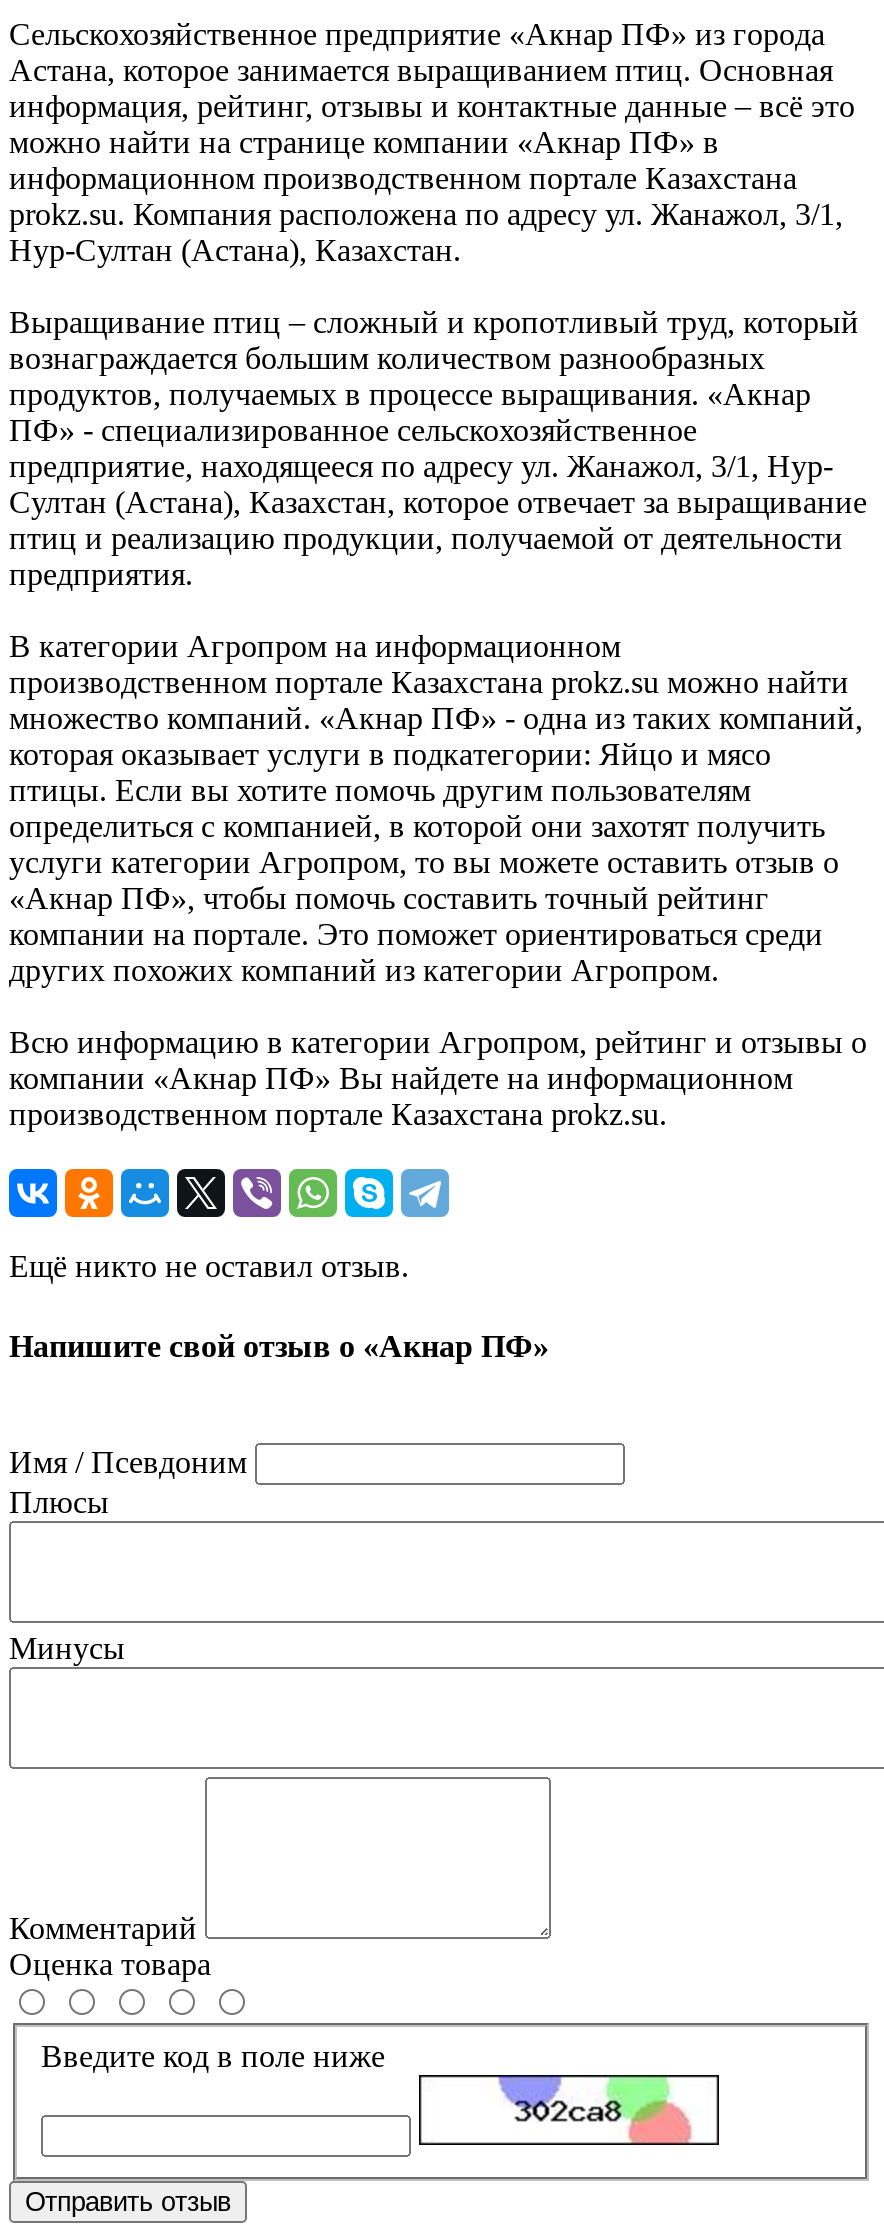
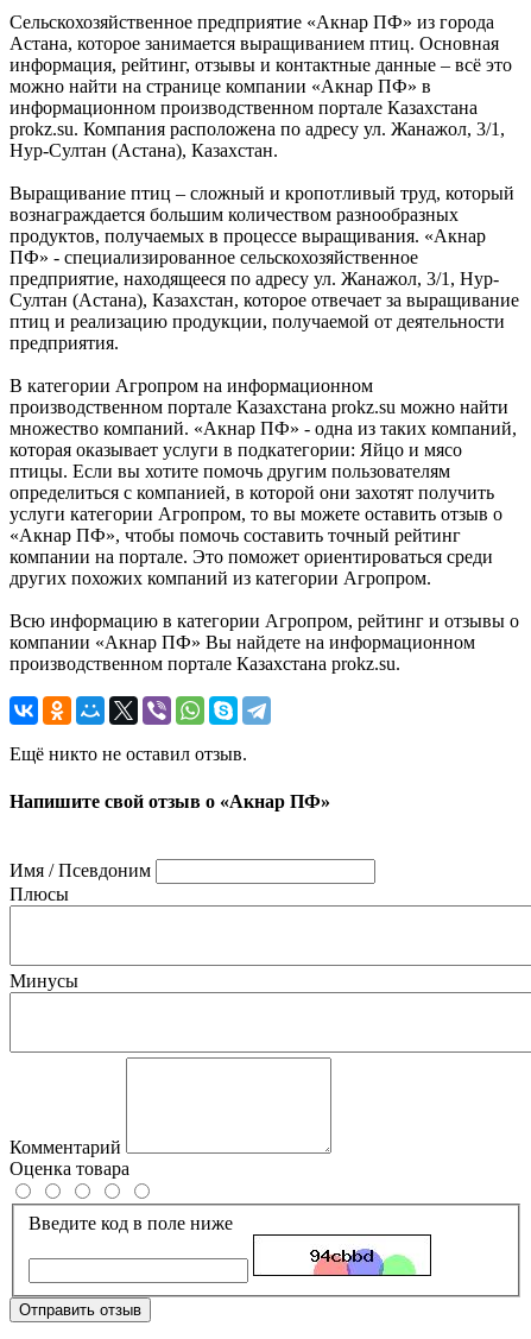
[497,2073,693,2145] [image] -> [301,1233,417,1276] [image]

